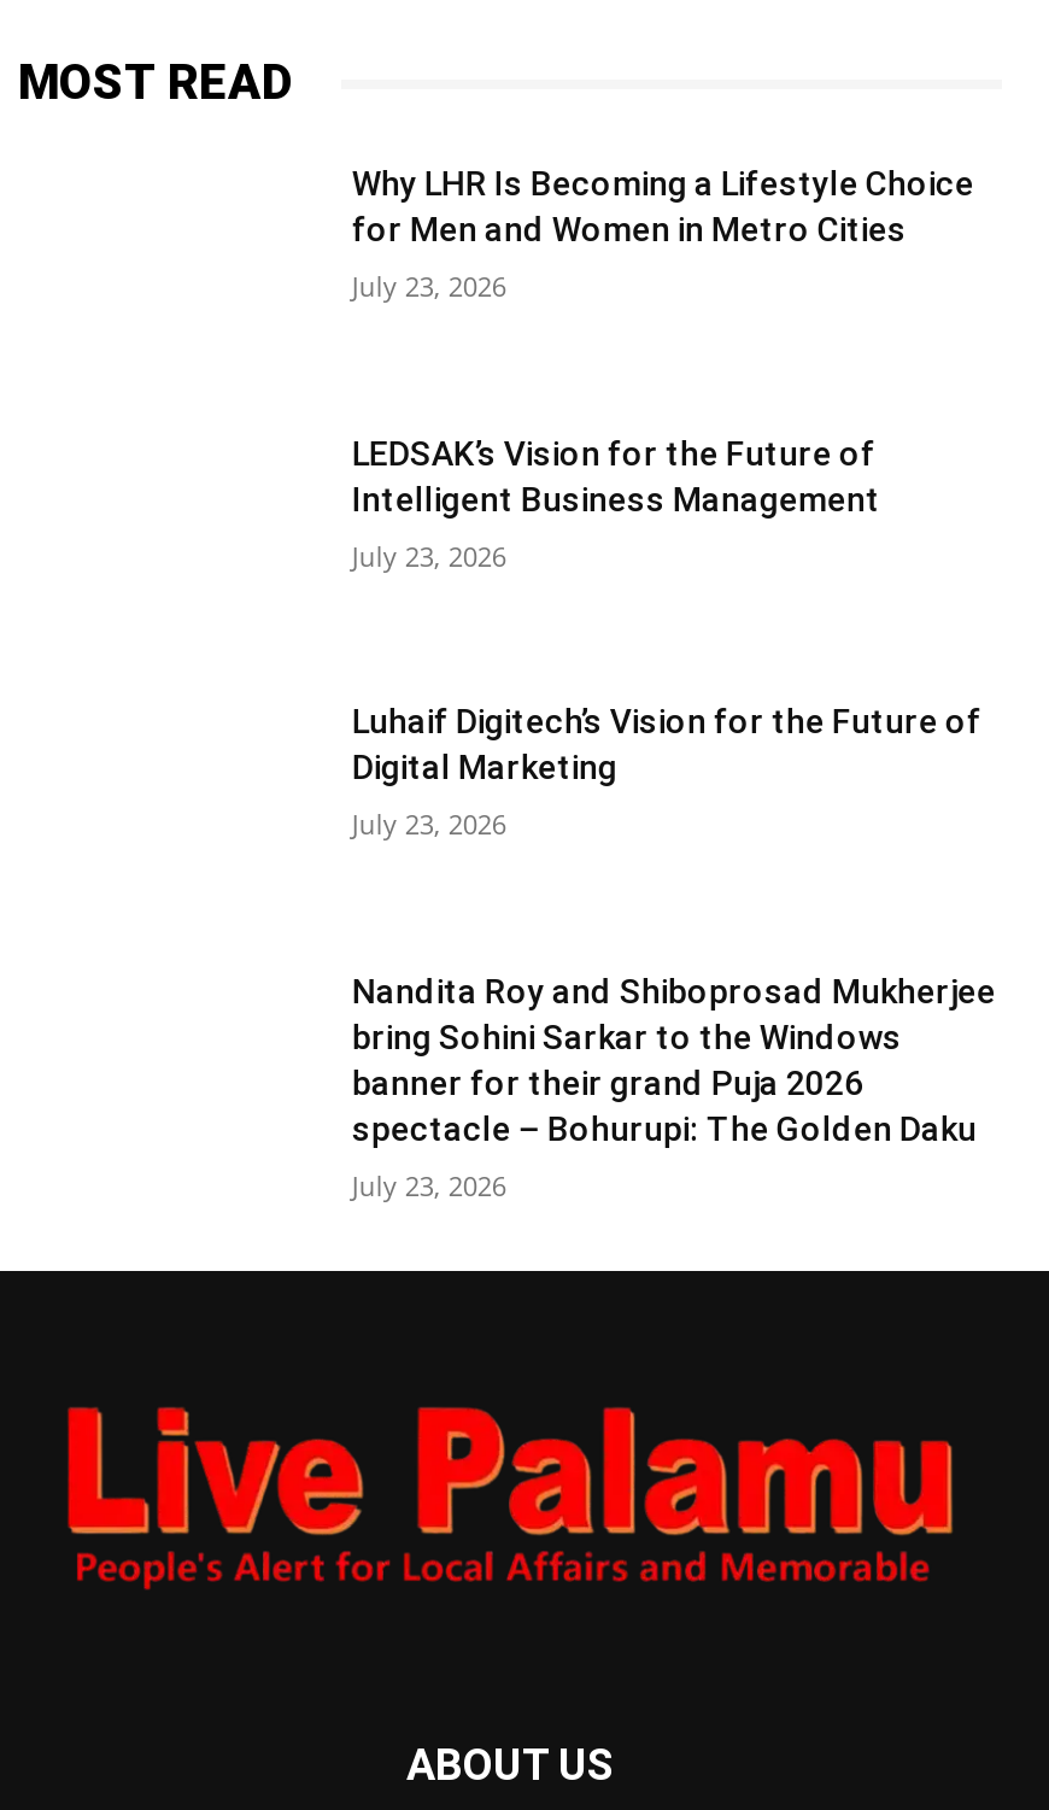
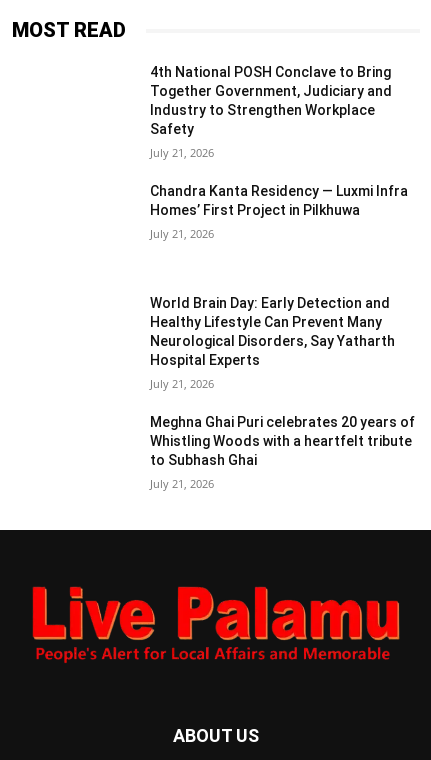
[352,164,974,248] Why LHR Is Becoming a Lifestyle Choice | for Men and Women in Metro Cities -> [150,64,392,137] 4th National POSH Conclave to Bring | Together Government, Judiciary and | Industry to Strengthen Workplace | Safety
[352,268,506,304] July 23, 2026 -> [150,145,214,160] July 21, 2026
[352,433,880,518] LEDSAK’s Vision for the Future of | Intelligent Business Management -> [150,183,408,218] Chandra Kanta Residency — Luxmi Infra | Homes’ First Project in Pilkhuwa
[352,537,506,573] July 23, 2026 -> [150,226,214,241] July 21, 2026
[352,703,981,787] Luhaif Digitech’s Vision for the Future of | Digital Marketing -> [150,295,395,368] World Brain Day: Early Detection and | Healthy Lifestyle Can Prevent Many | Neurological Disorders, Say Yatharth | Hospital Experts
[352,806,506,842] July 23, 2026 -> [150,376,214,391] July 21, 2026
[352,972,996,1148] Nandita Roy and Shiboprosad Mukherjee | bring Sohini Sarkar to the Windows | banner for their grand Puja 2026 | spectacle – Bohurupi: The Golden Daku -> [150,414,415,468] Meghna Ghai Puri celebrates 20 years of | Whistling Woods with a heartfelt tribute | to Subhash Ghai
[352,1167,506,1203] July 23, 2026 -> [150,476,214,491] July 21, 2026

